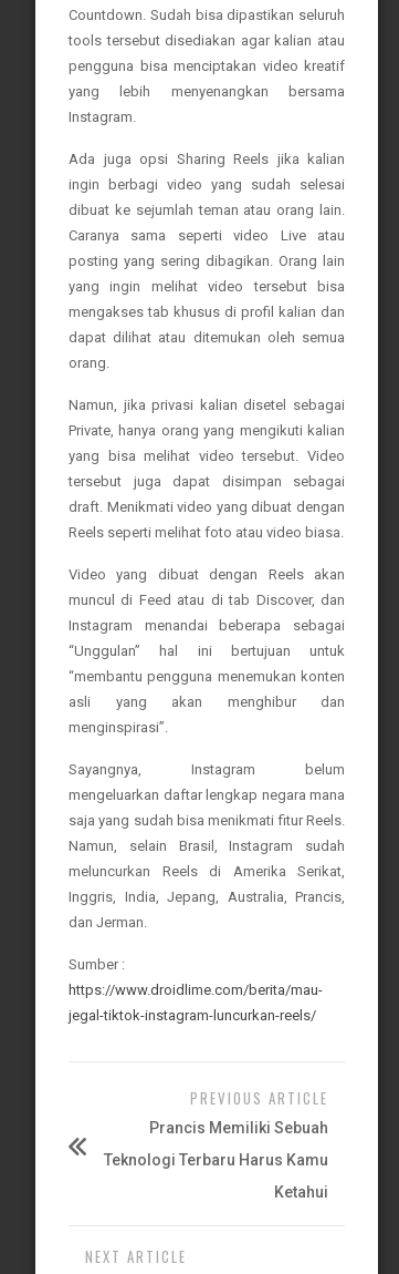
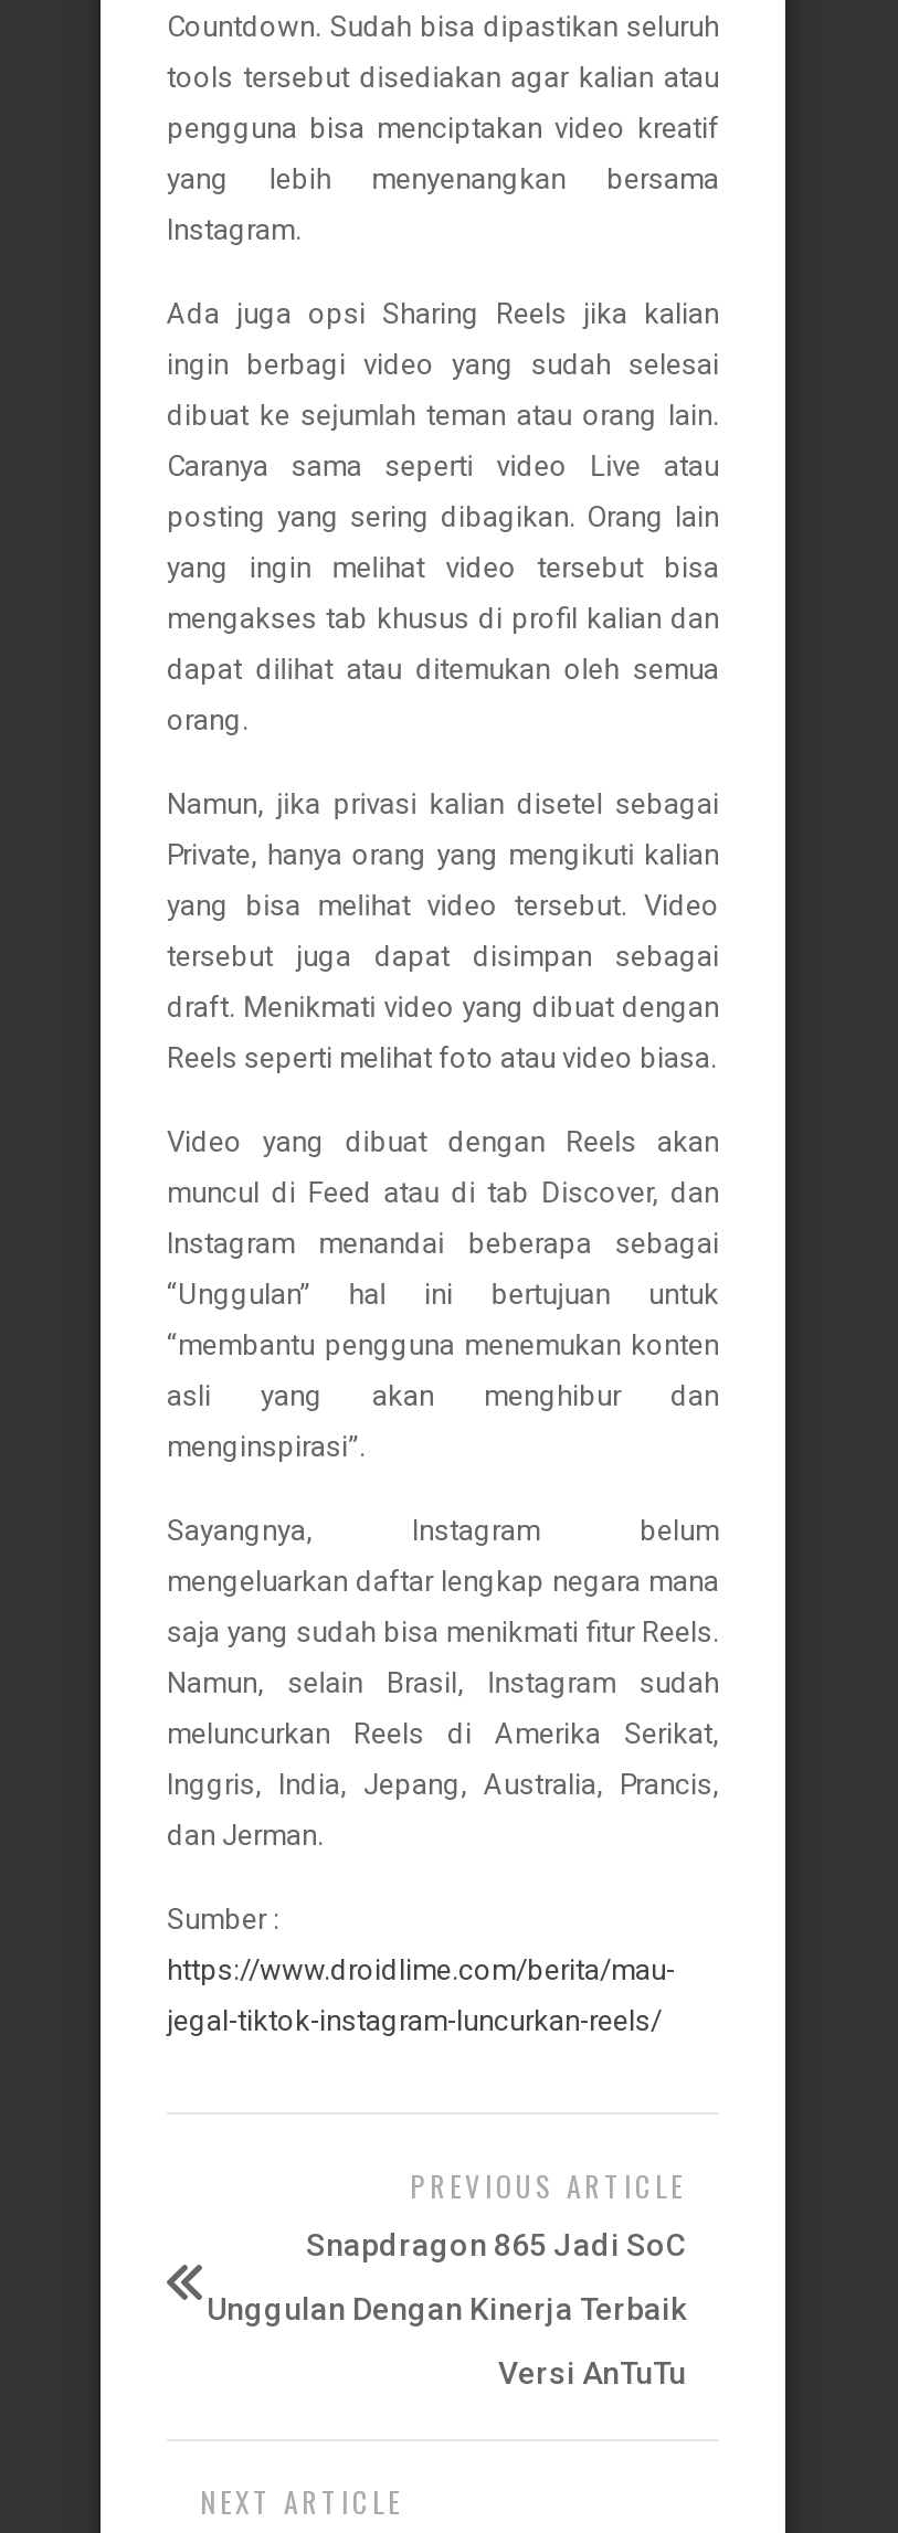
[149,1119,328,1137] Prancis Memiliki Sebuah -> [306,2227,686,2262] Snapdragon 865 Jadi SoC
[104,1151,328,1169] Teknologi Terbaru Harus Kamu -> [207,2291,686,2327] Unggulan Dengan Kinerja Terbaik
[274,1183,328,1201] Ketahui -> [498,2355,686,2391] Versi AnTuTu

